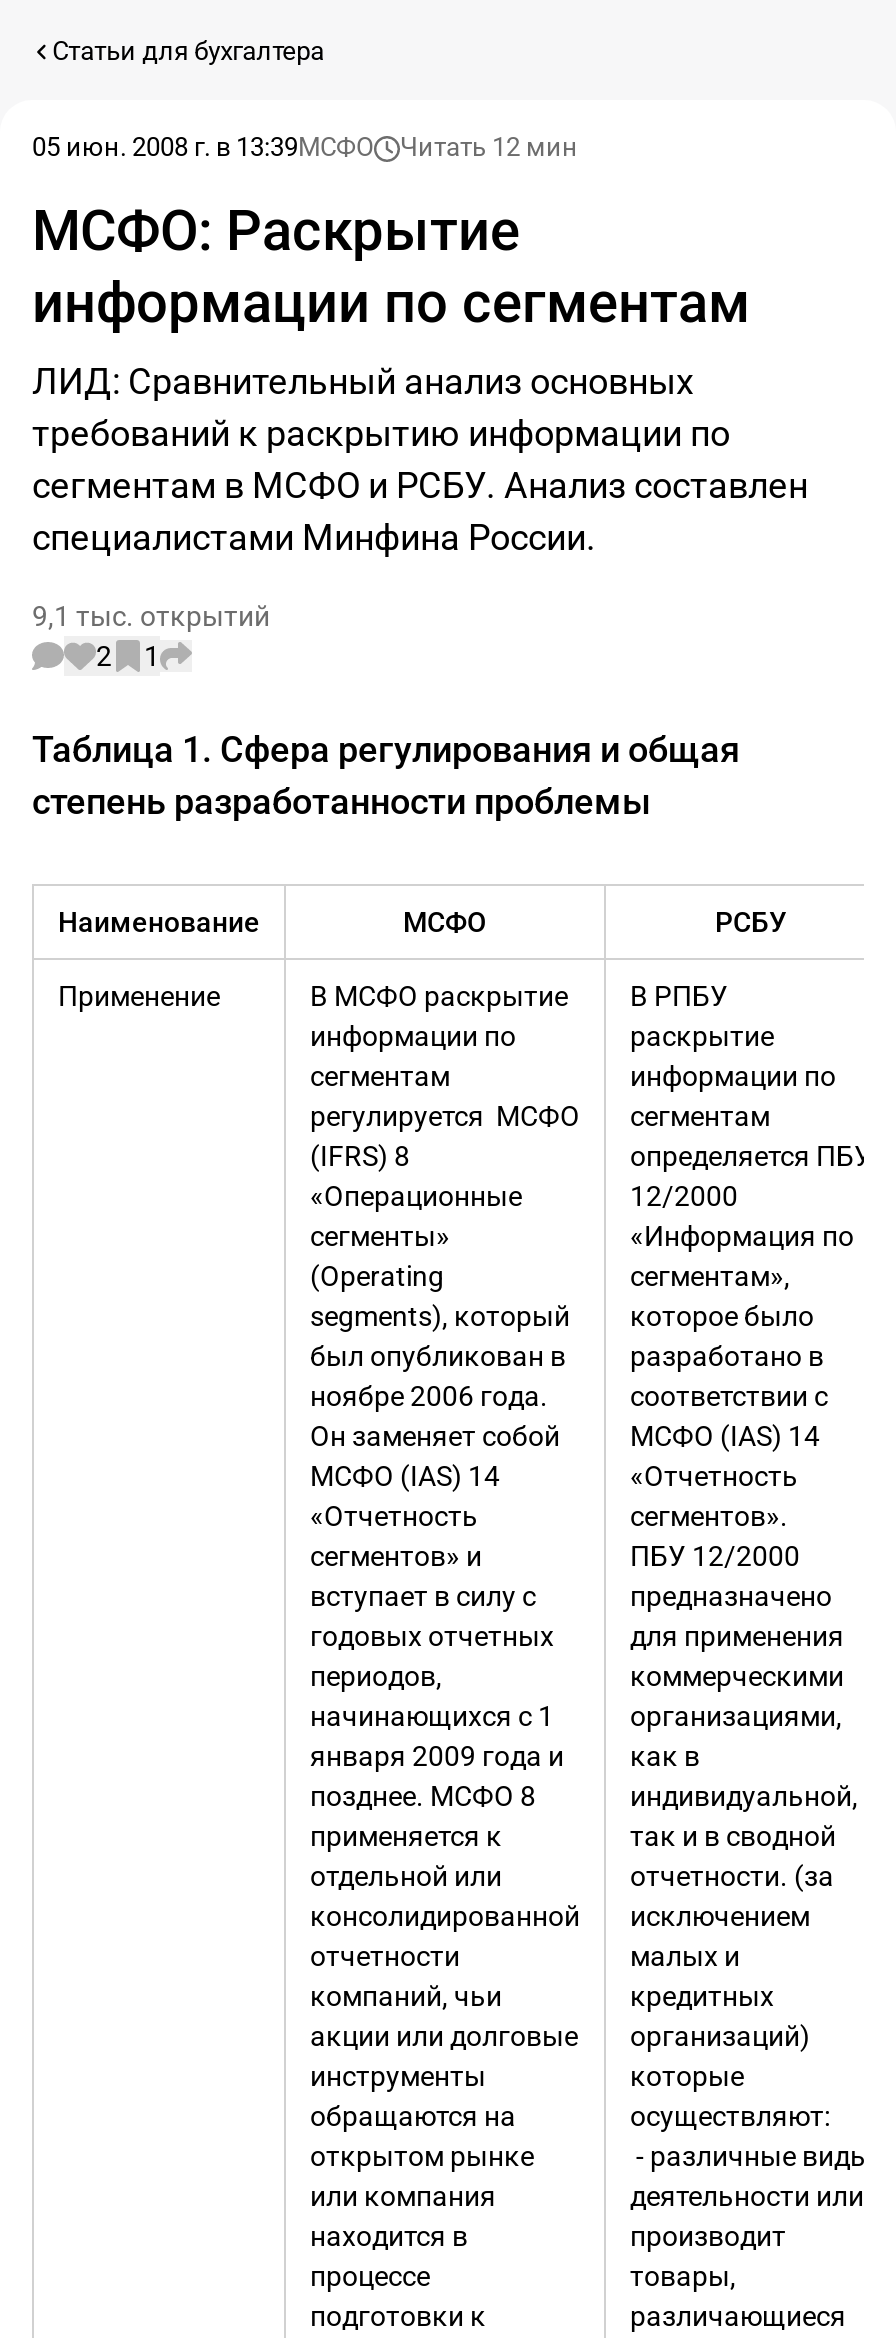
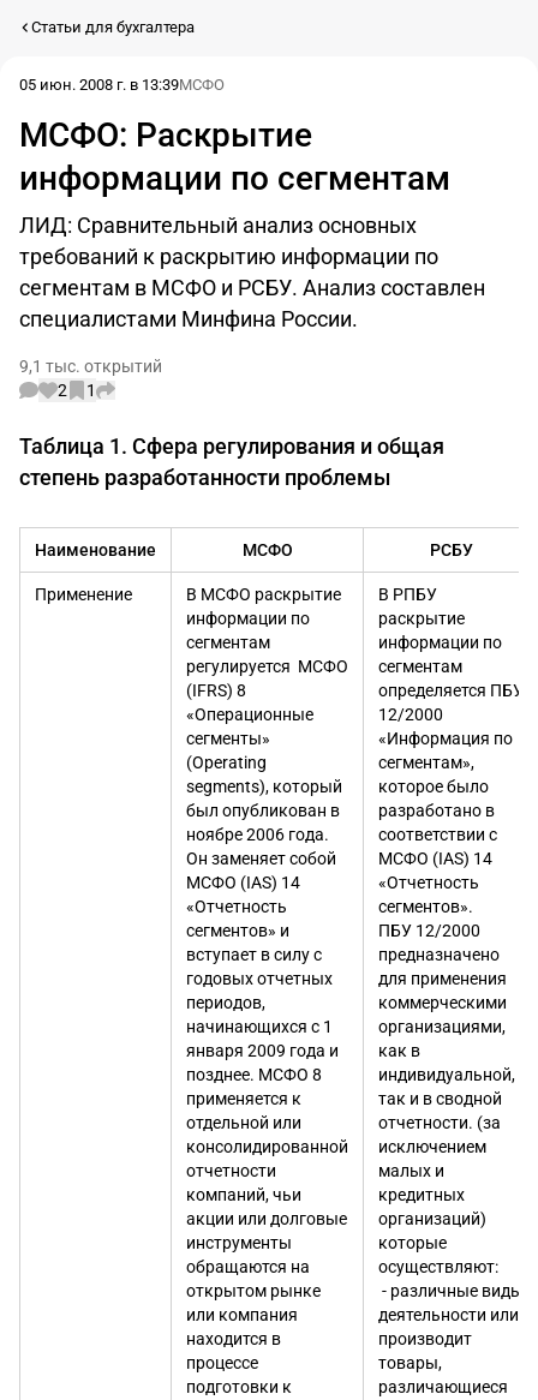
[400,132,578,162] Читать 12 мин -> none

